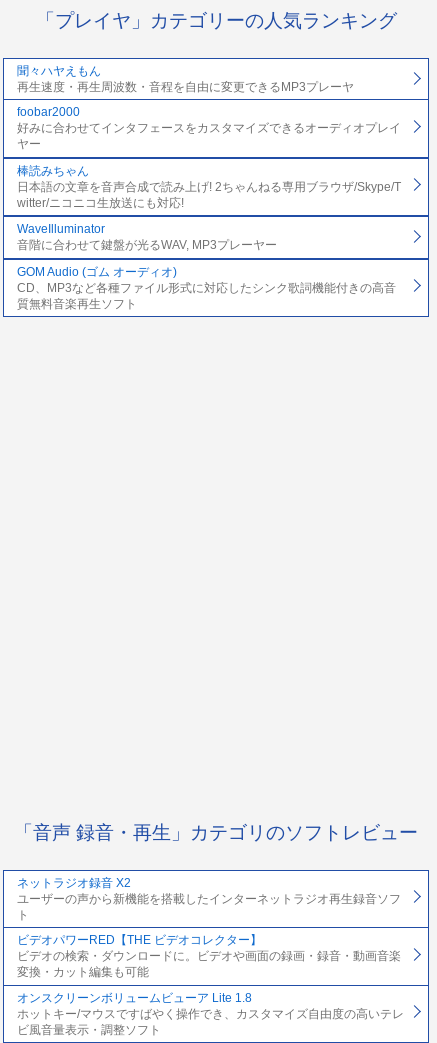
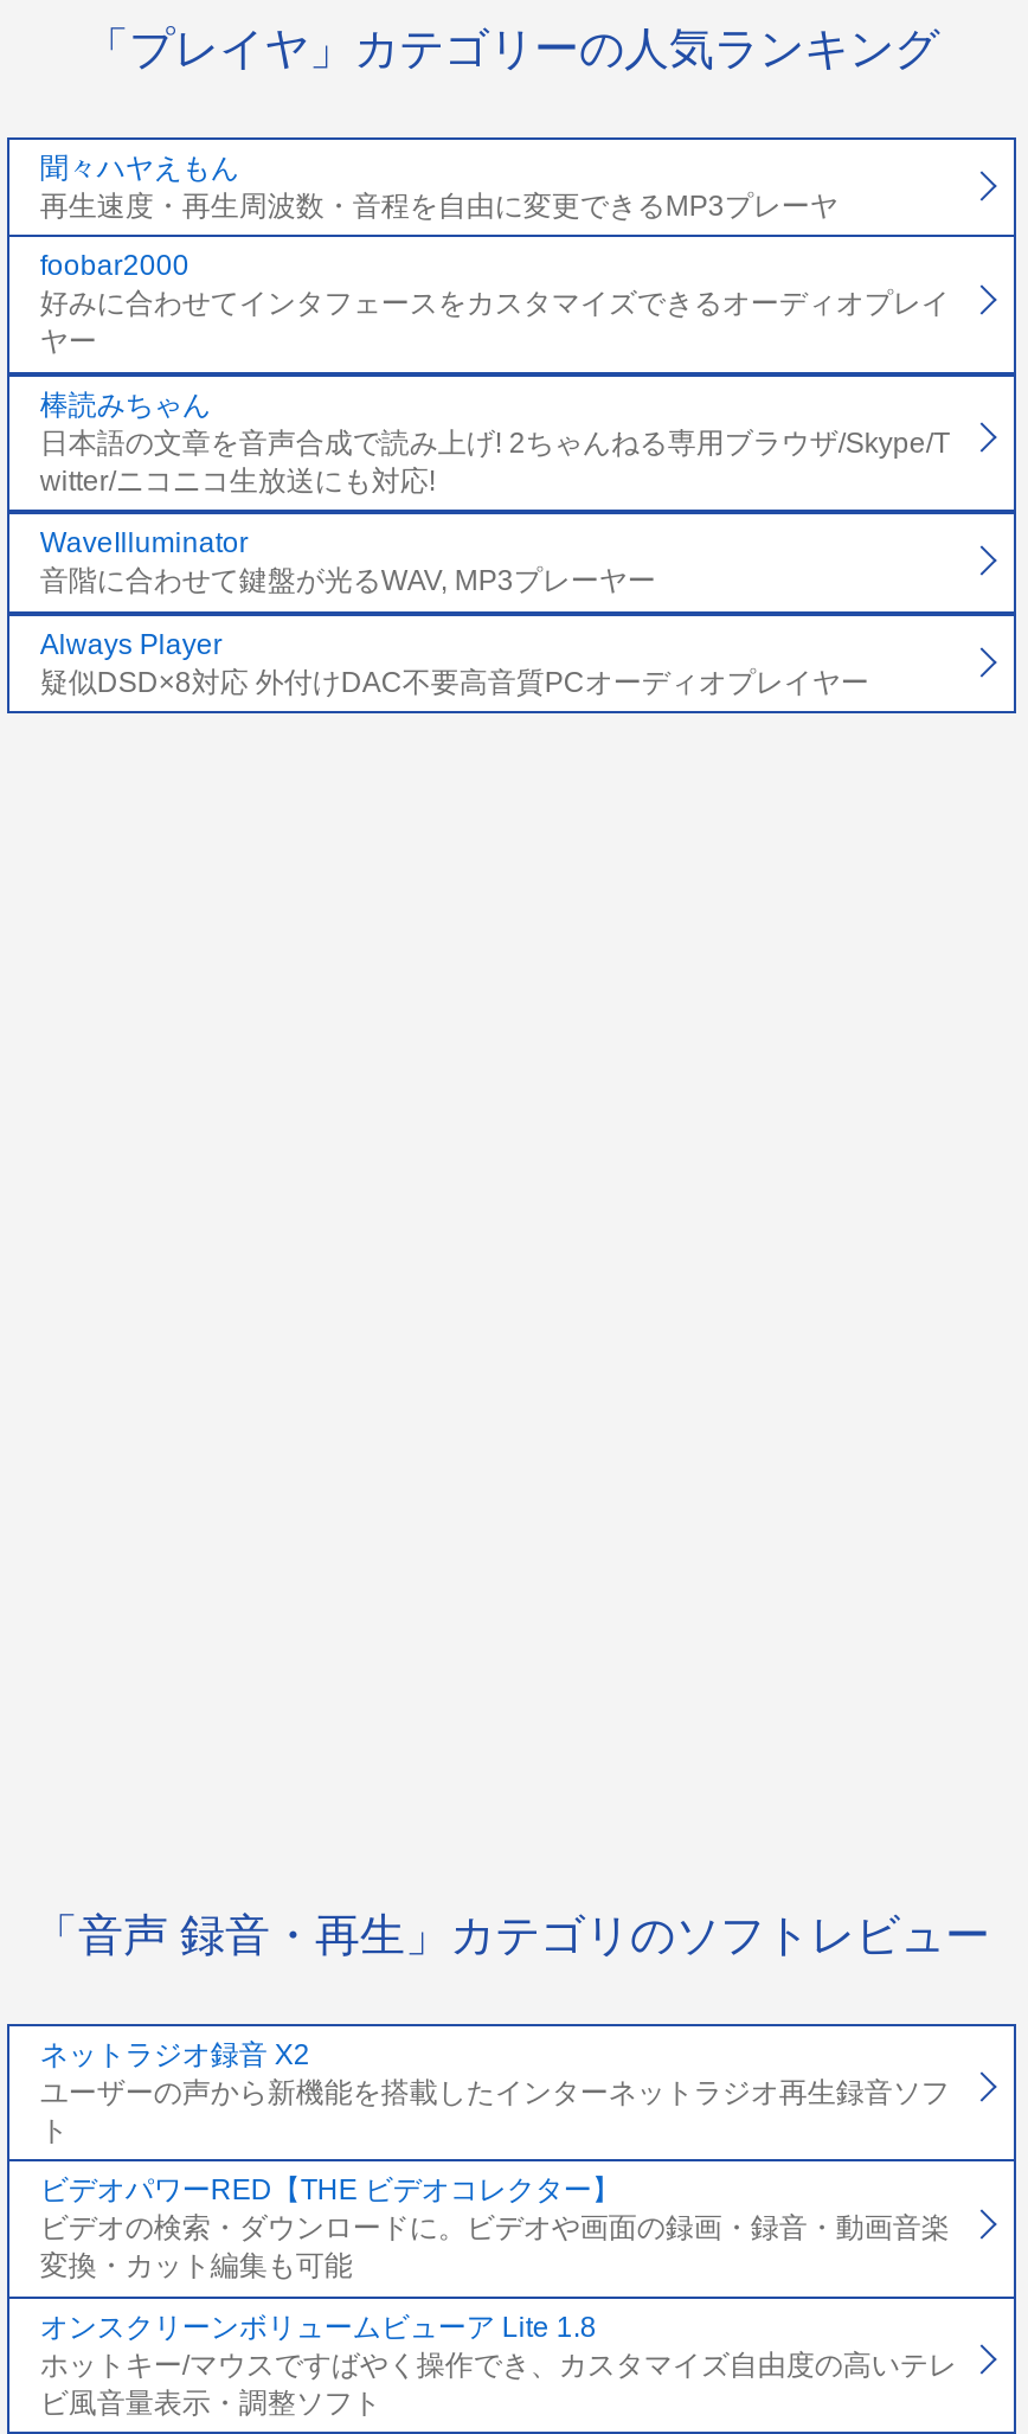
[17,265,396,311] GOM Audio (ゴム オーディオ) | CD、MP3など各種ファイル形式に対応したシンク歌詞機能付きの高音 | 質無料音楽再生ソフト -> [40,628,869,699] Always Player | 疑似DSD×8対応 外付けDAC不要高音質PCオーディオプレイヤー

